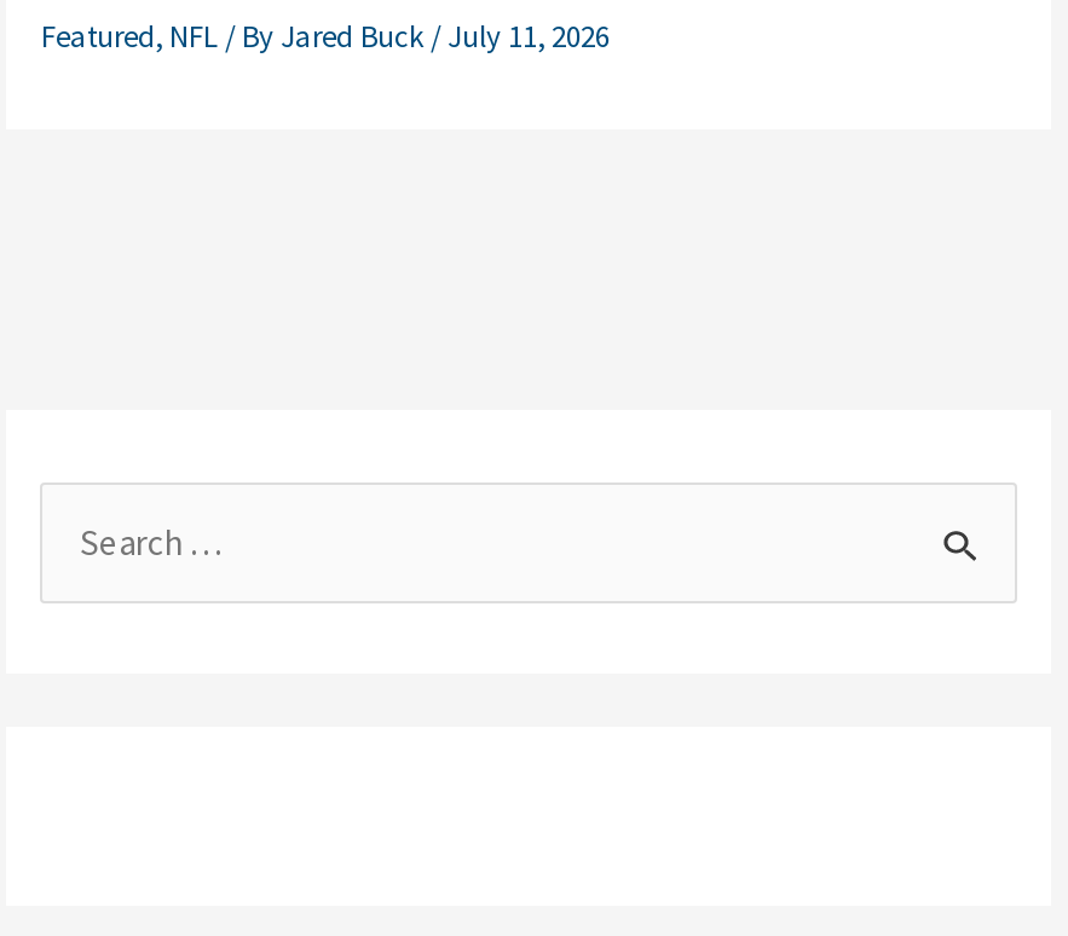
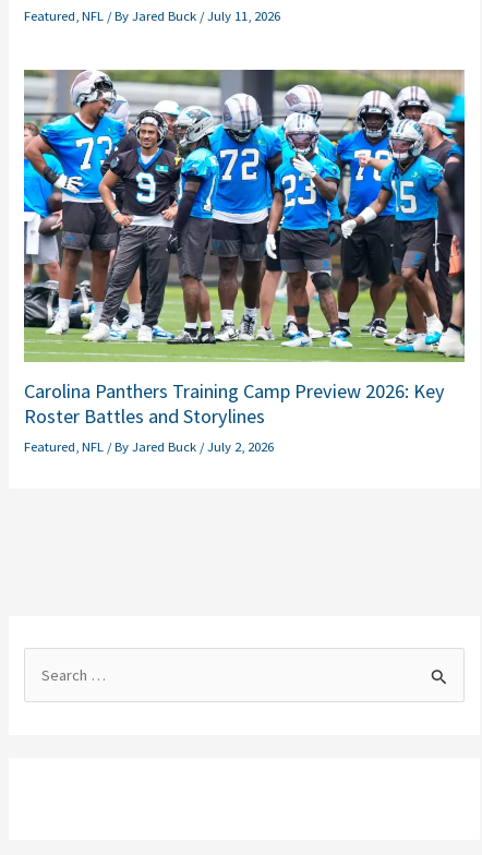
none -> [23,69,466,455] [image] | Carolina Panthers Training Camp Preview 2026: Key | Roster Battles and Storylines | Featured, NFL / By Jared Buck / July 2, 2026

